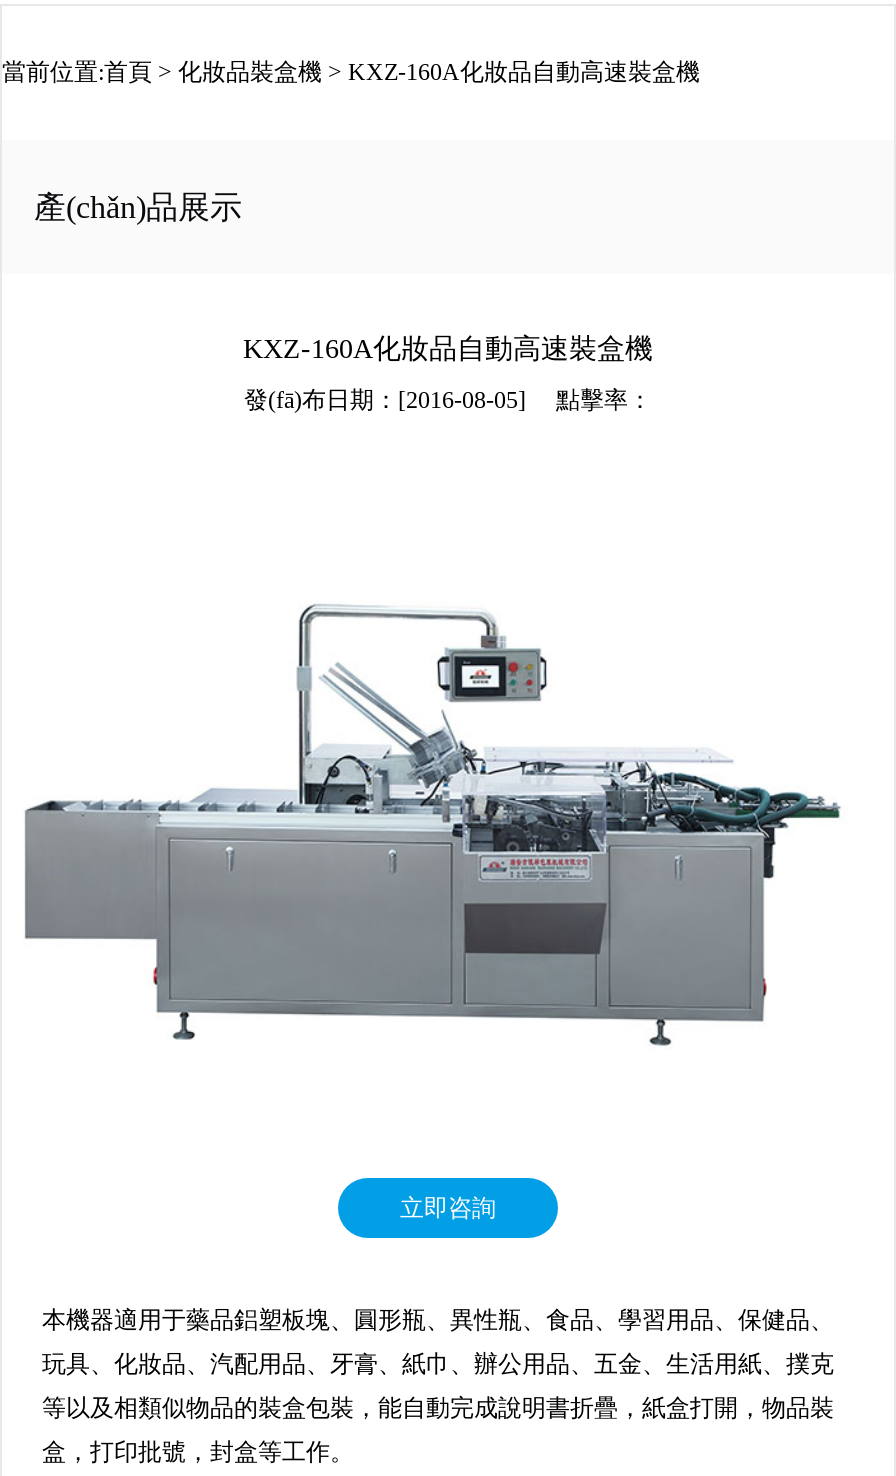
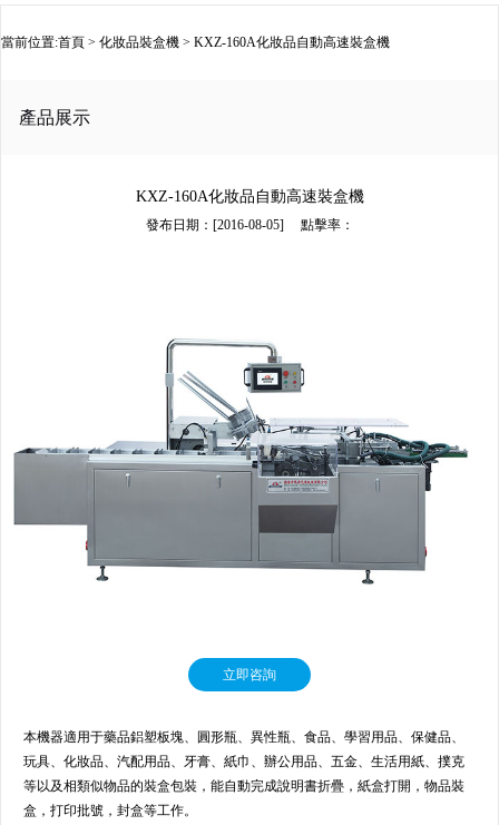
[34,190,242,224] 產(chǎn)品展示 -> [19,108,90,127] 產品展示
[244,386,652,414] 發(fā)布日期：[2016-08-05] 點擊率： -> [145,217,354,233] 發布日期：[2016-08-05] 點擊率：

